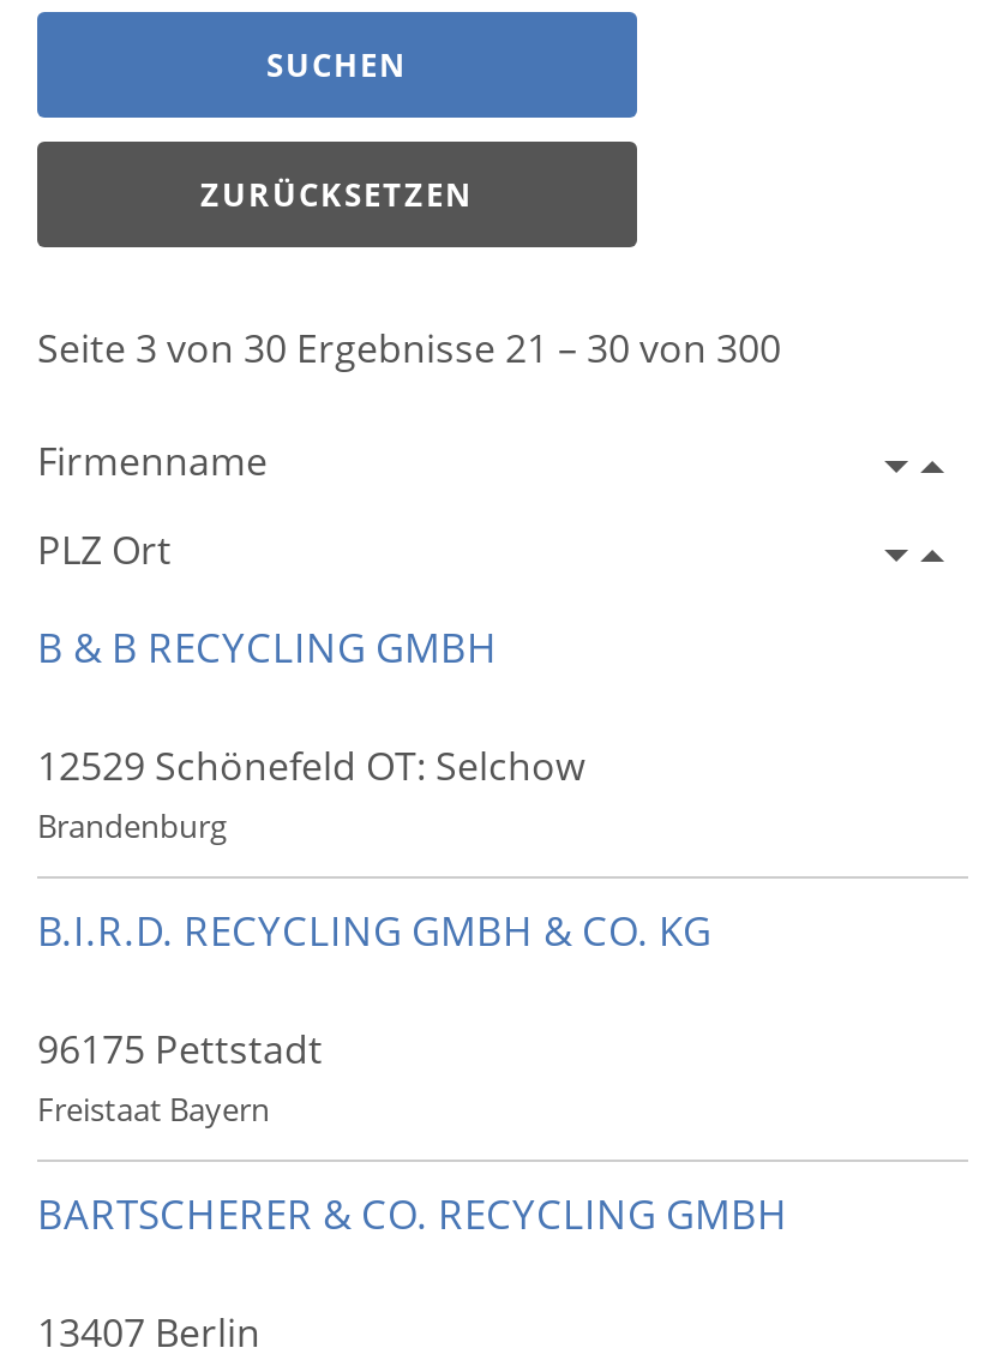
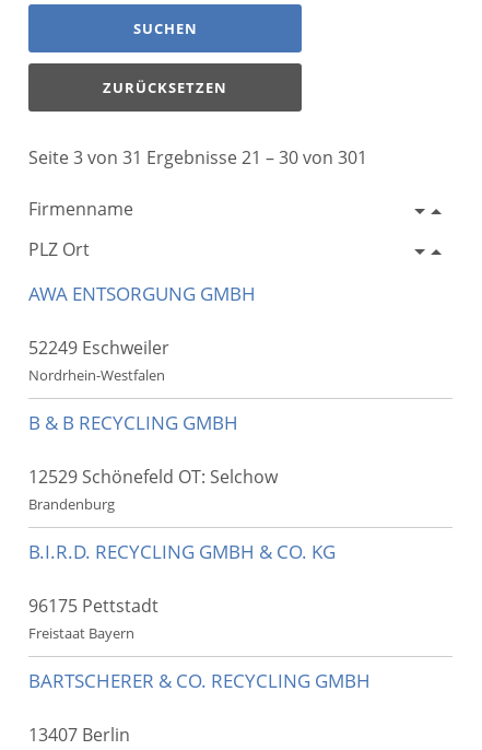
[37,321,781,374] Seite 3 von 30 Ergebnisse 21 – 30 von 300 -> [28,145,367,169] Seite 3 von 31 Ergebnisse 21 – 30 von 301
none -> [28,281,256,385] AWA ENTSORGUNG GMBH | 52249 Eschweiler | Nordrhein-Westfalen

